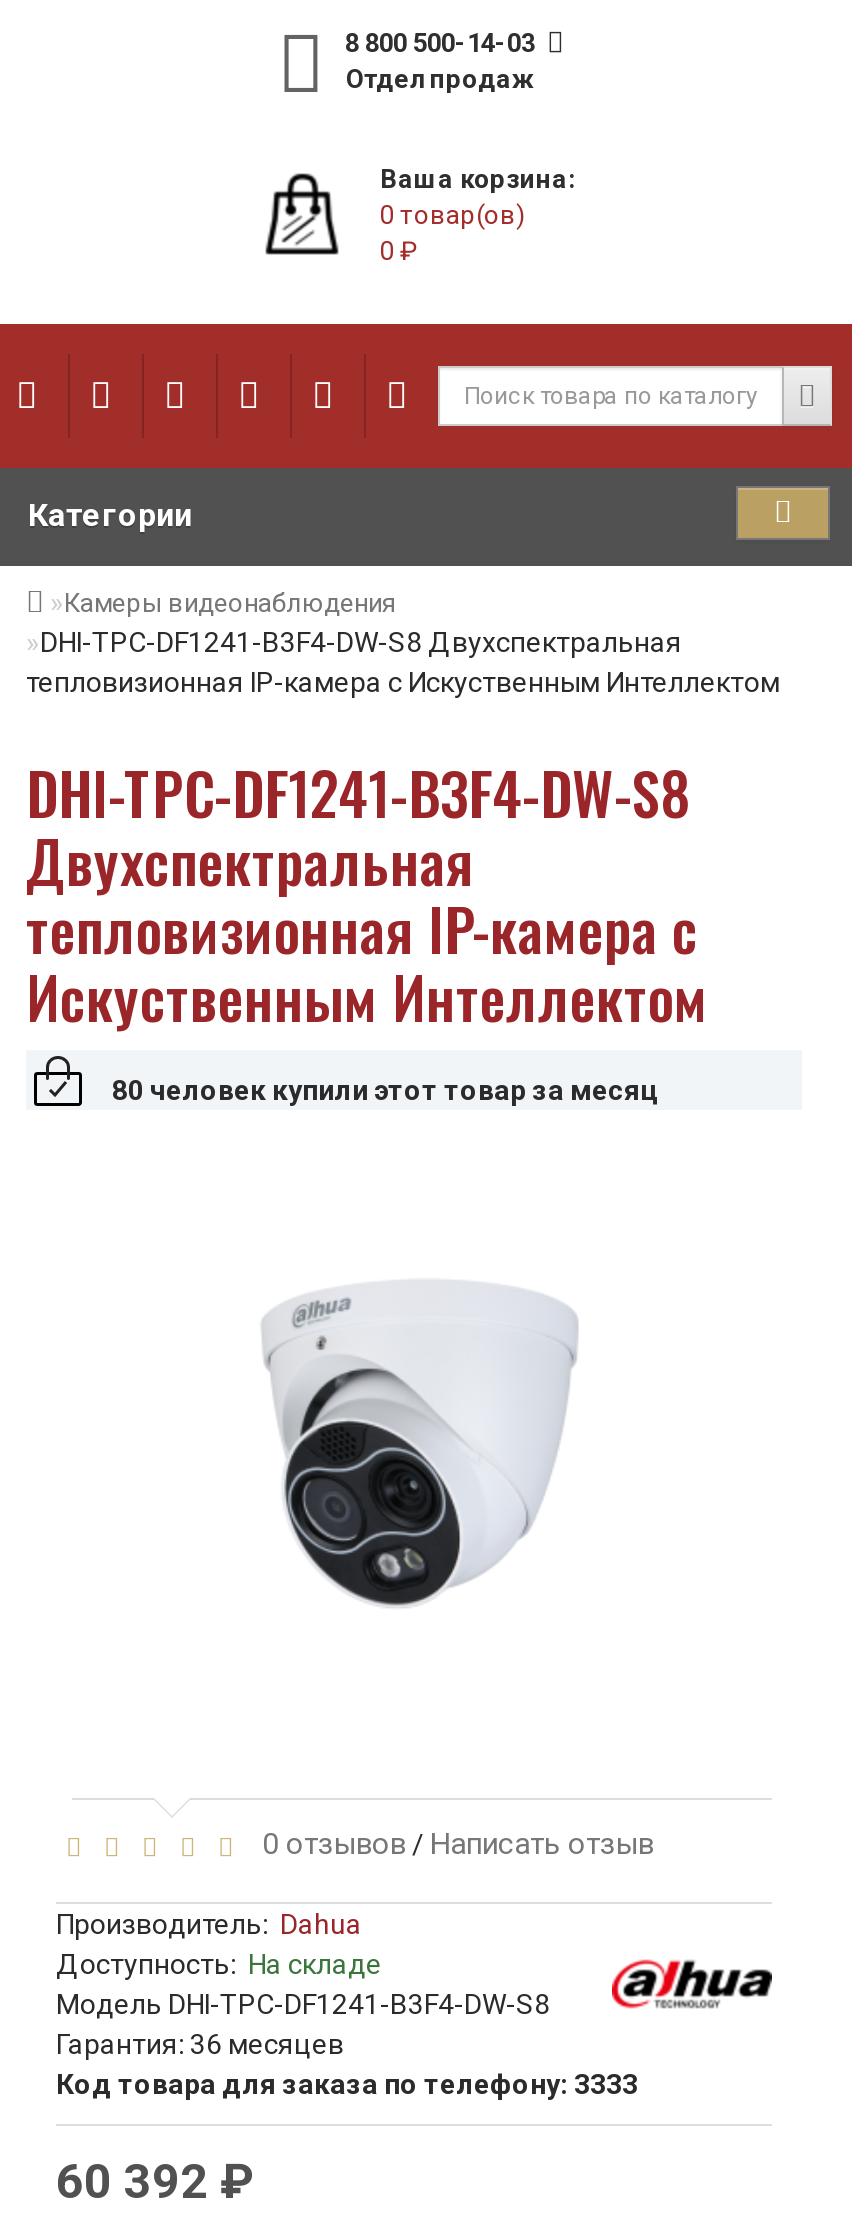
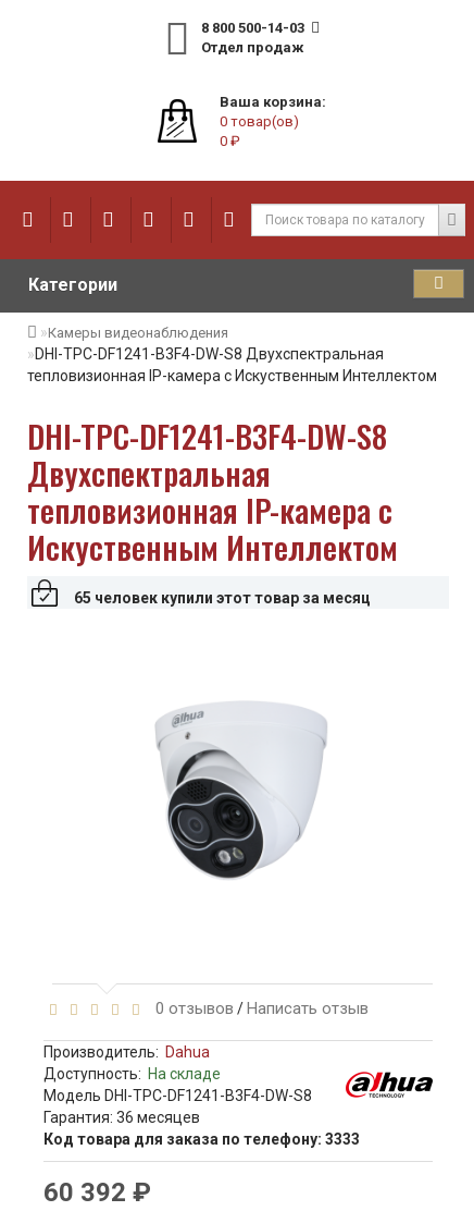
[112,1074,658,1106] 80 человек купили этот товар за месяц -> [74,589,371,607] 65 человек купили этот товар за месяц

